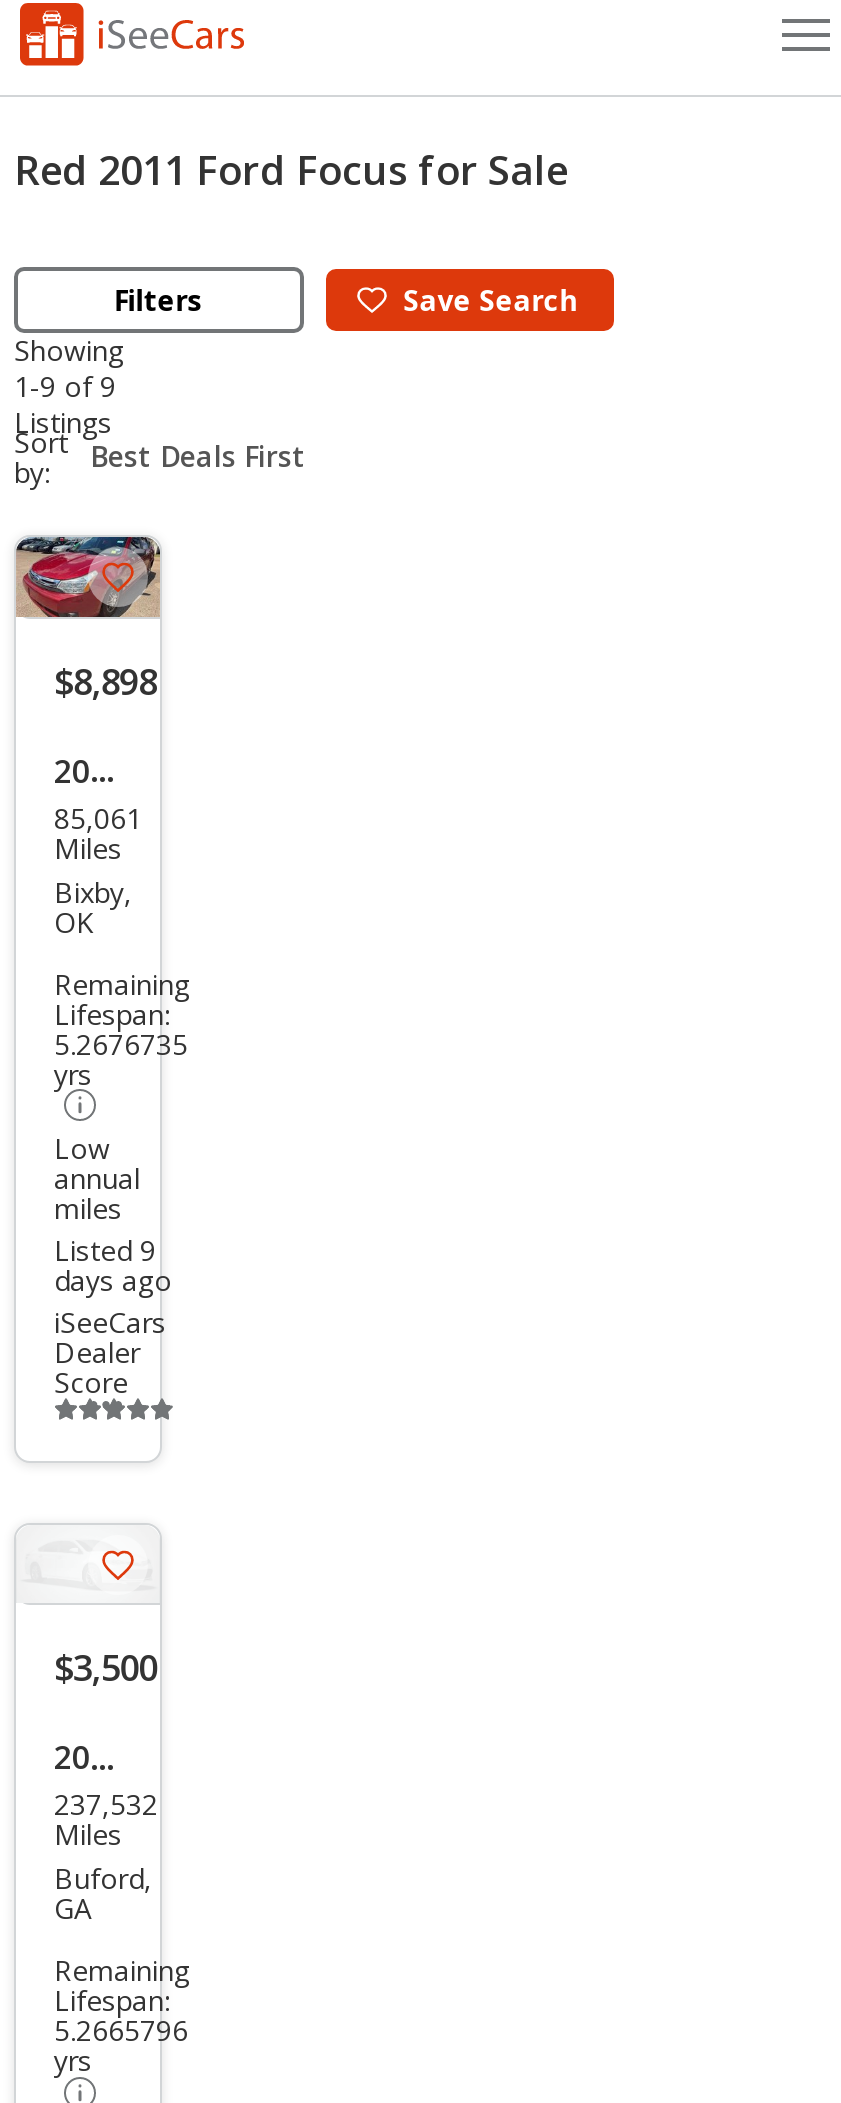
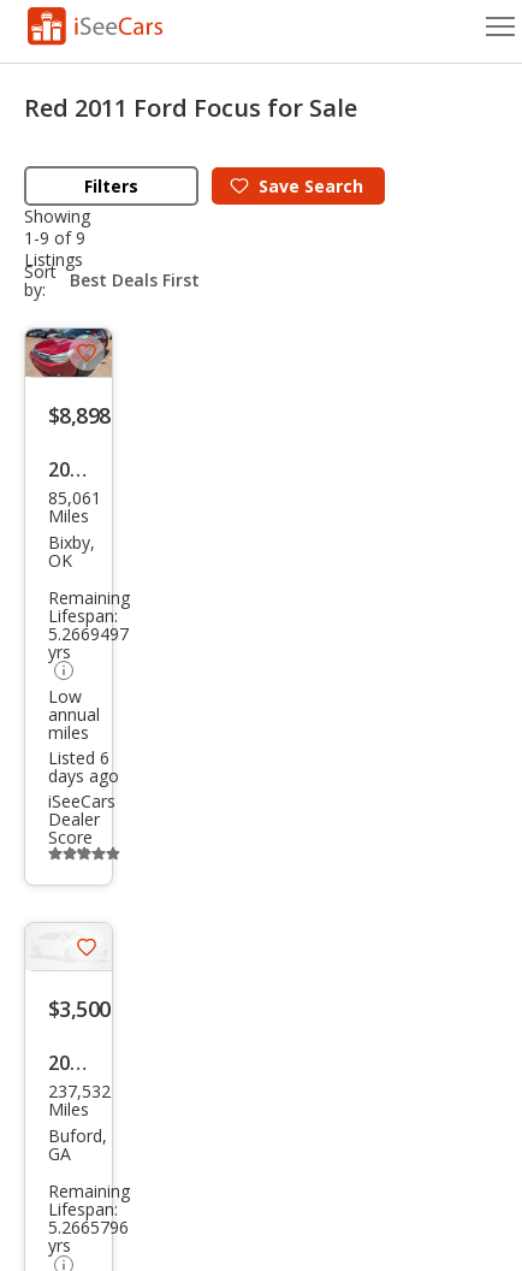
[54,1024,188,1062] 5.2676735 -> [48,622,129,645] 5.2669497
[54,1231,156,1269] Listed 9 -> [48,746,109,769] Listed 6

